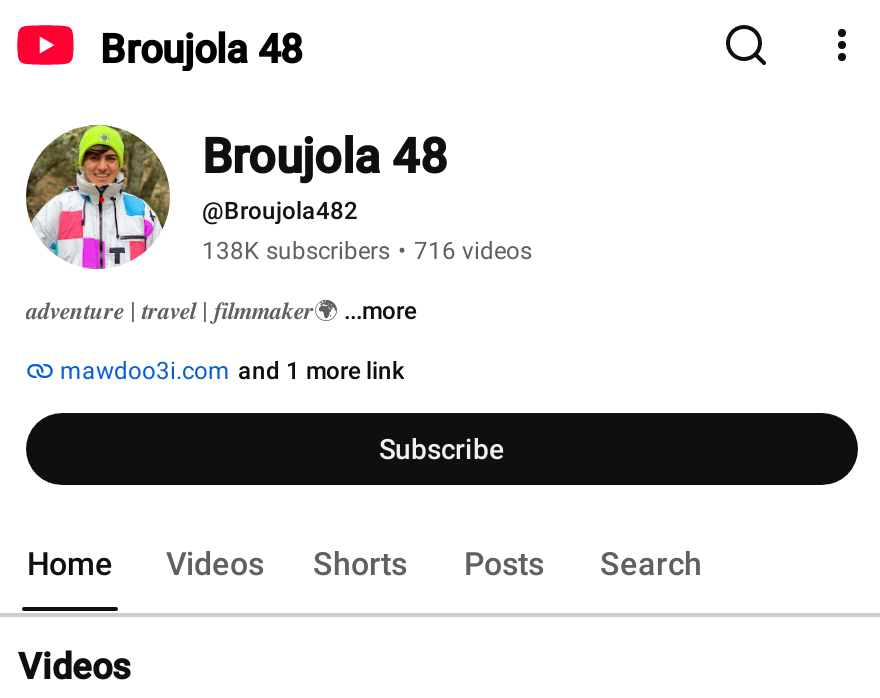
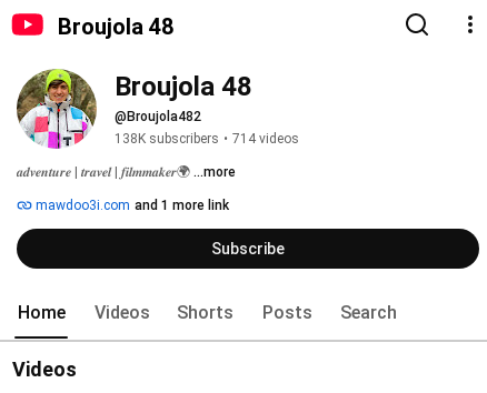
[202,237,532,265] 138K subscribers • 716 videos -> [115,131,299,147] 138K subscribers • 714 videos

